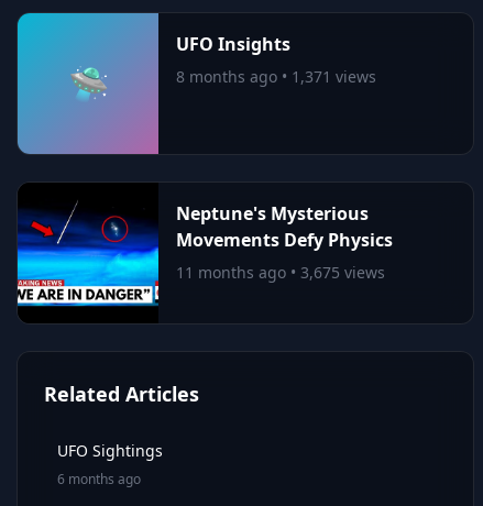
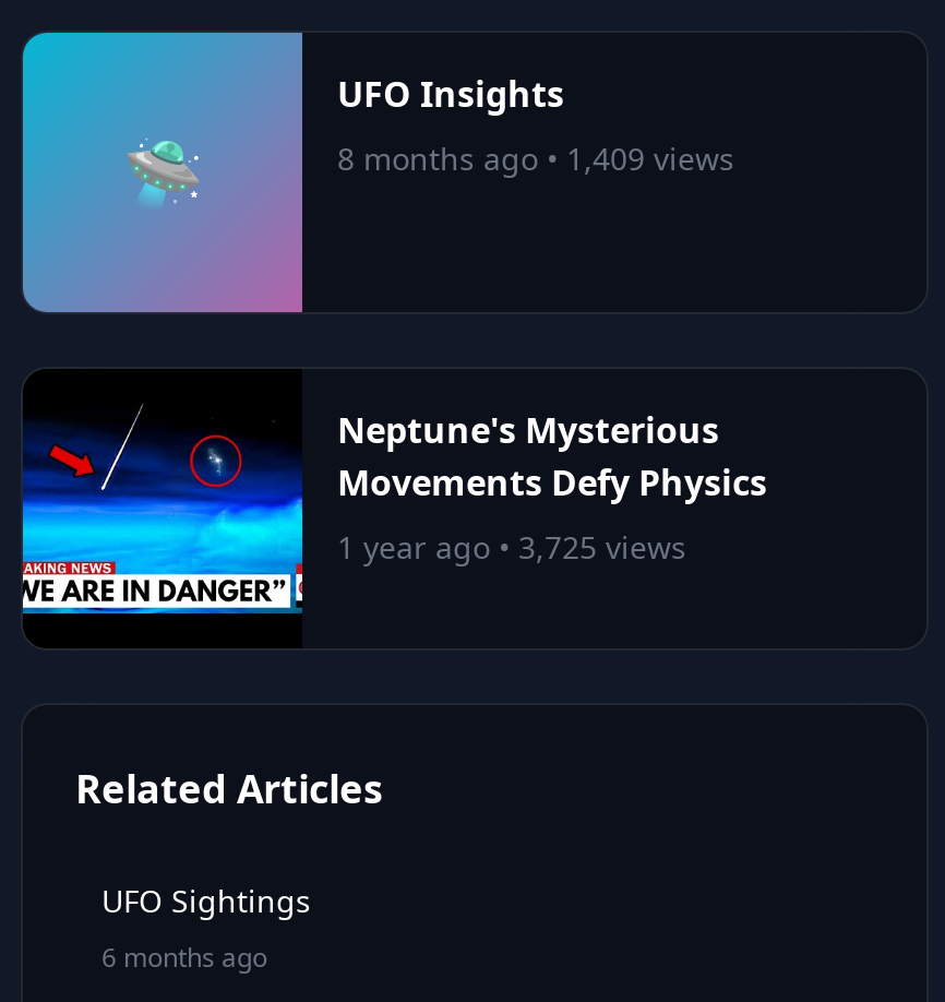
[176,66,376,87] 8 months ago • 1,371 views -> [337,138,734,179] 8 months ago • 1,409 views
[176,262,385,283] 11 months ago • 3,675 views -> [337,526,686,568] 1 year ago • 3,725 views

